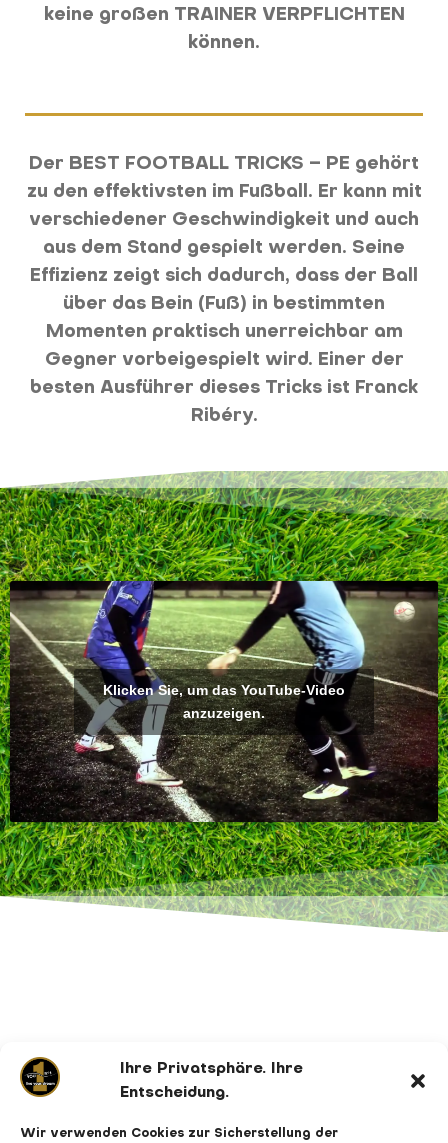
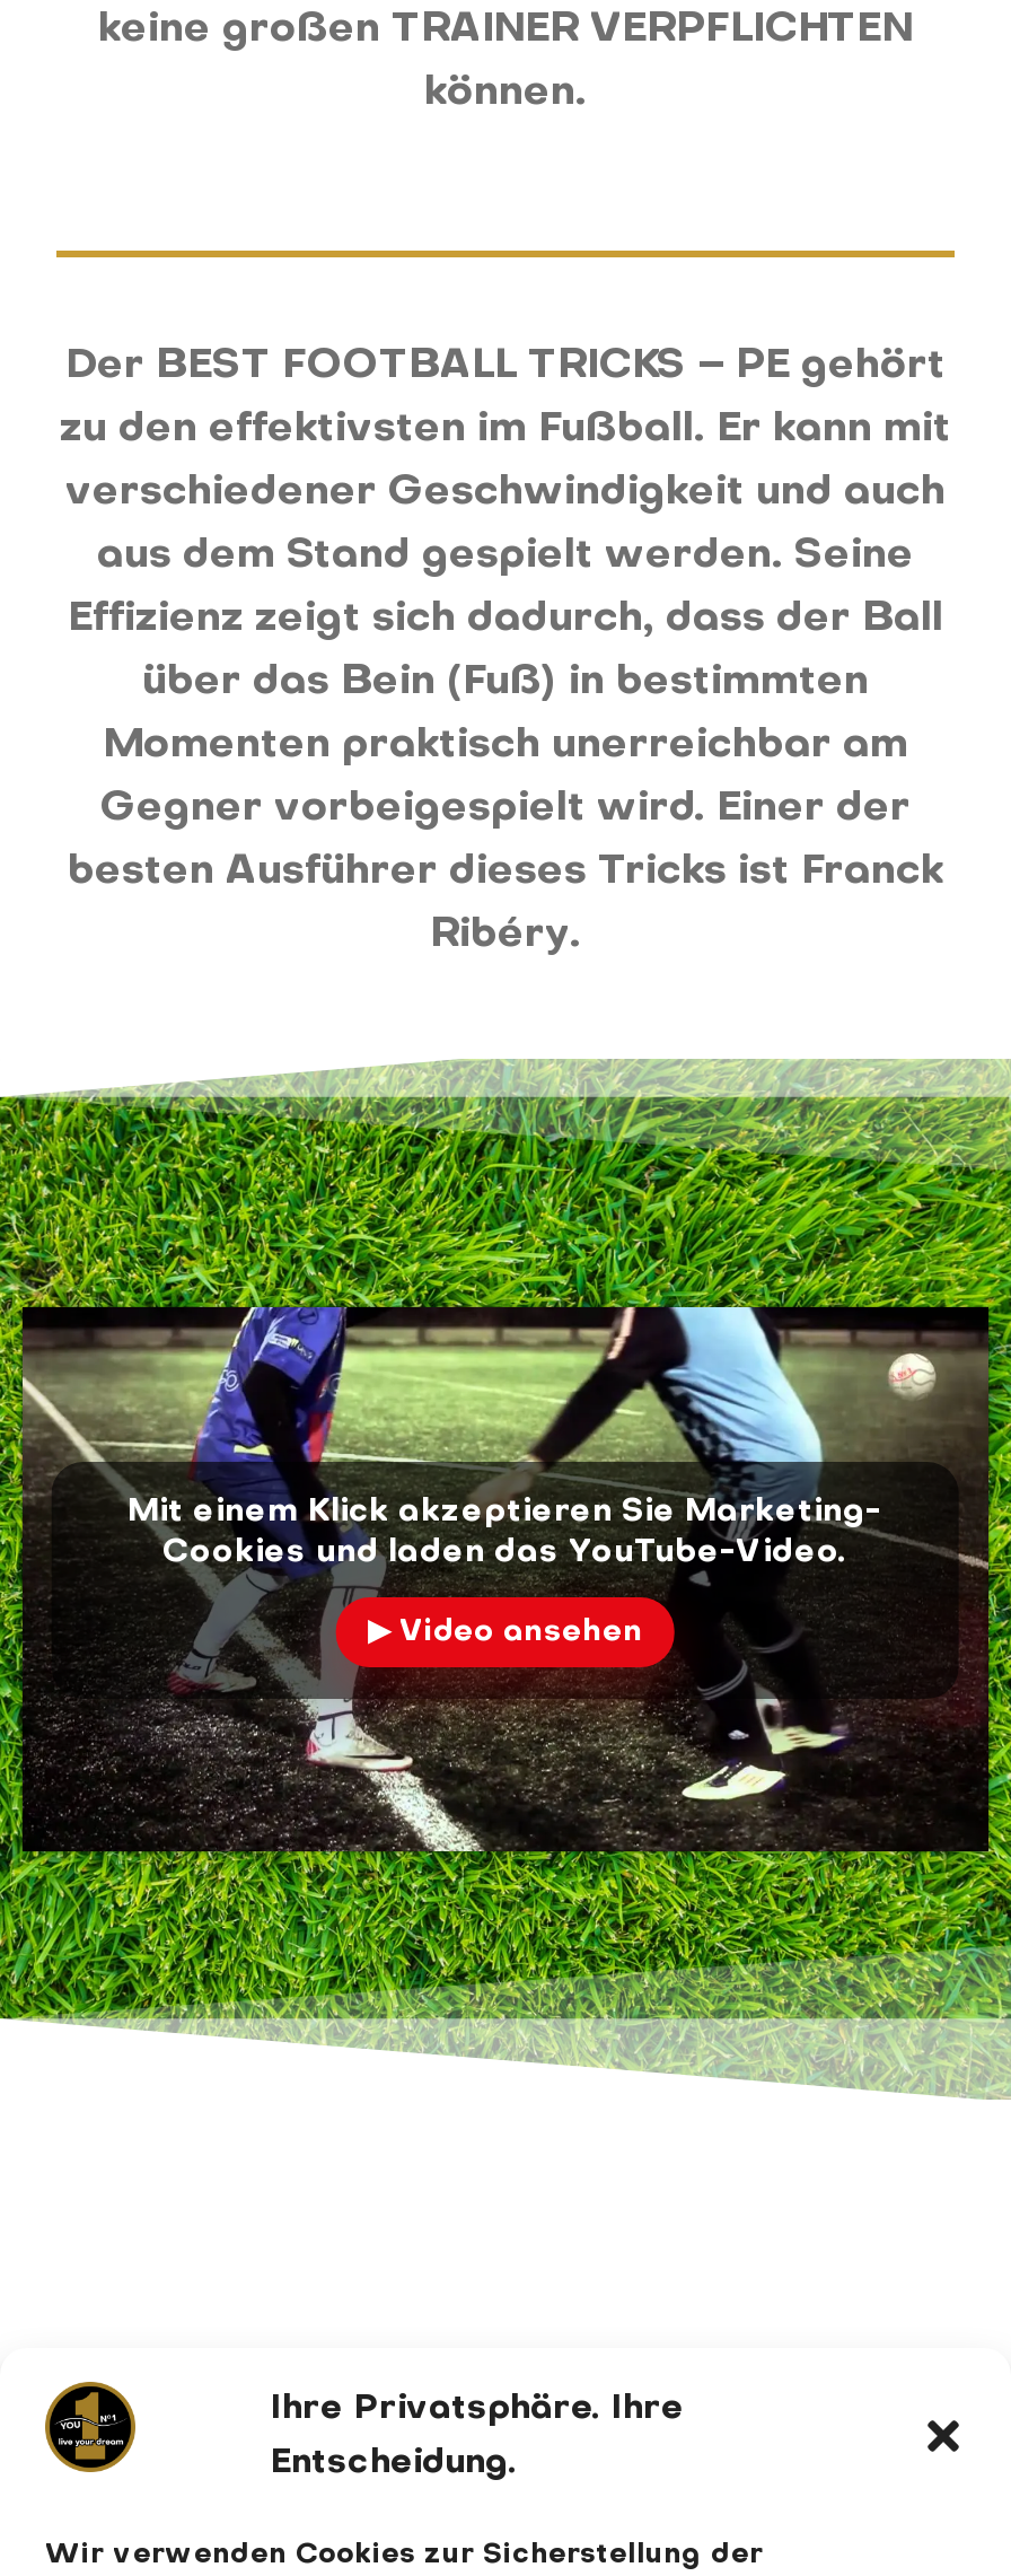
[24,648,425,770] [image] | Klicken Sie, um das YouTube-Video | anzuzeigen. -> [54,1458,959,1729] [image] | Mit einem Klick akzeptieren Sie Marketing- | Cookies und laden das YouTube-Video.

